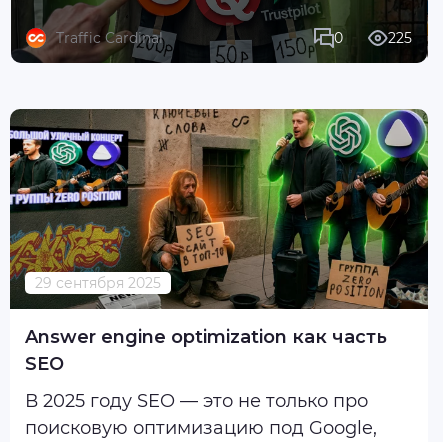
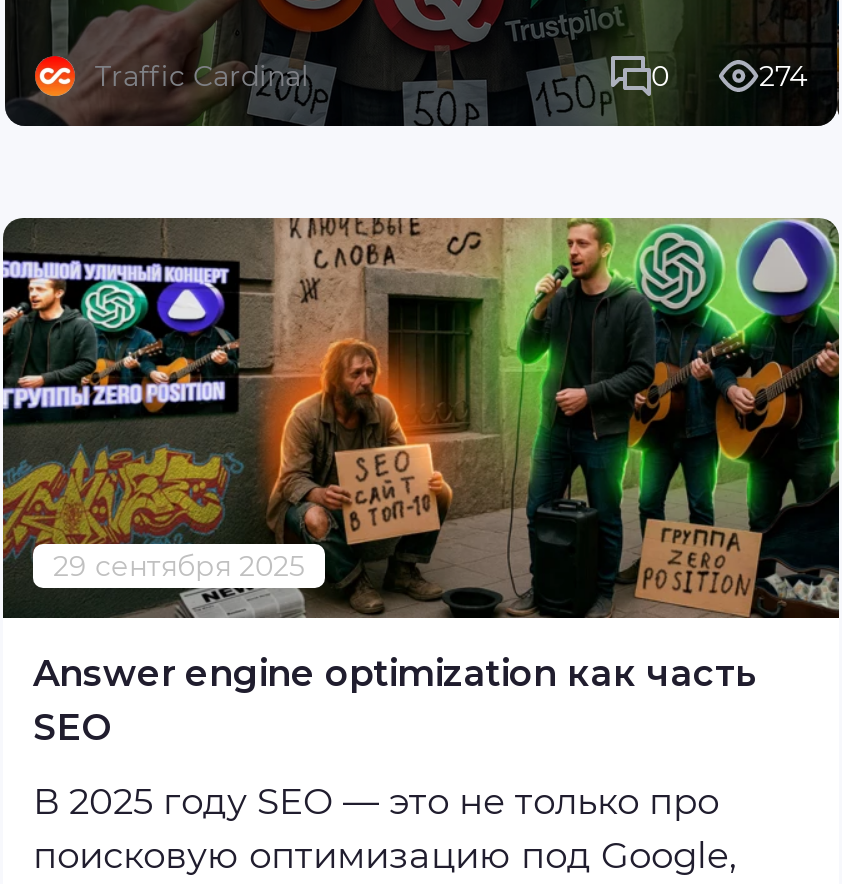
[388,29,412,47] 225 -> [759,58,807,94] 274

